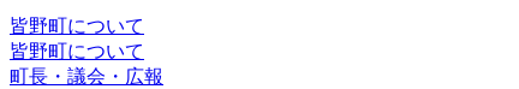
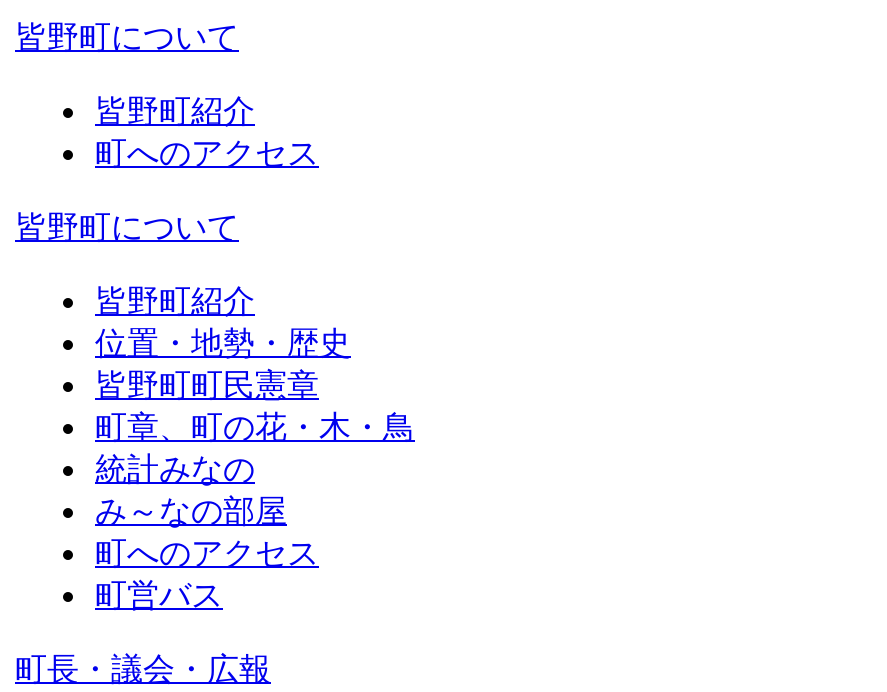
none -> [95,95,319,171] 皆野町紹介 | 町へのアクセス
none -> [95,285,415,613] 皆野町紹介 | 位置・地勢・歴史 | 皆野町町民憲章 | 町章、町の花・木・鳥 | 統計みなの | み～なの部屋 | 町へのアクセス | 町営バス

